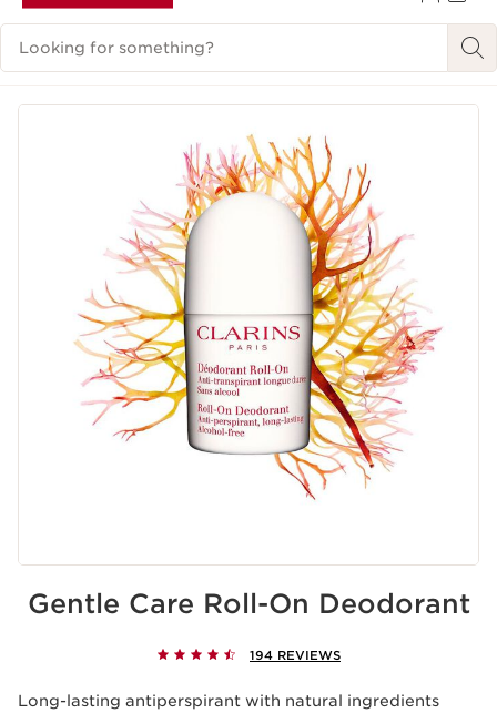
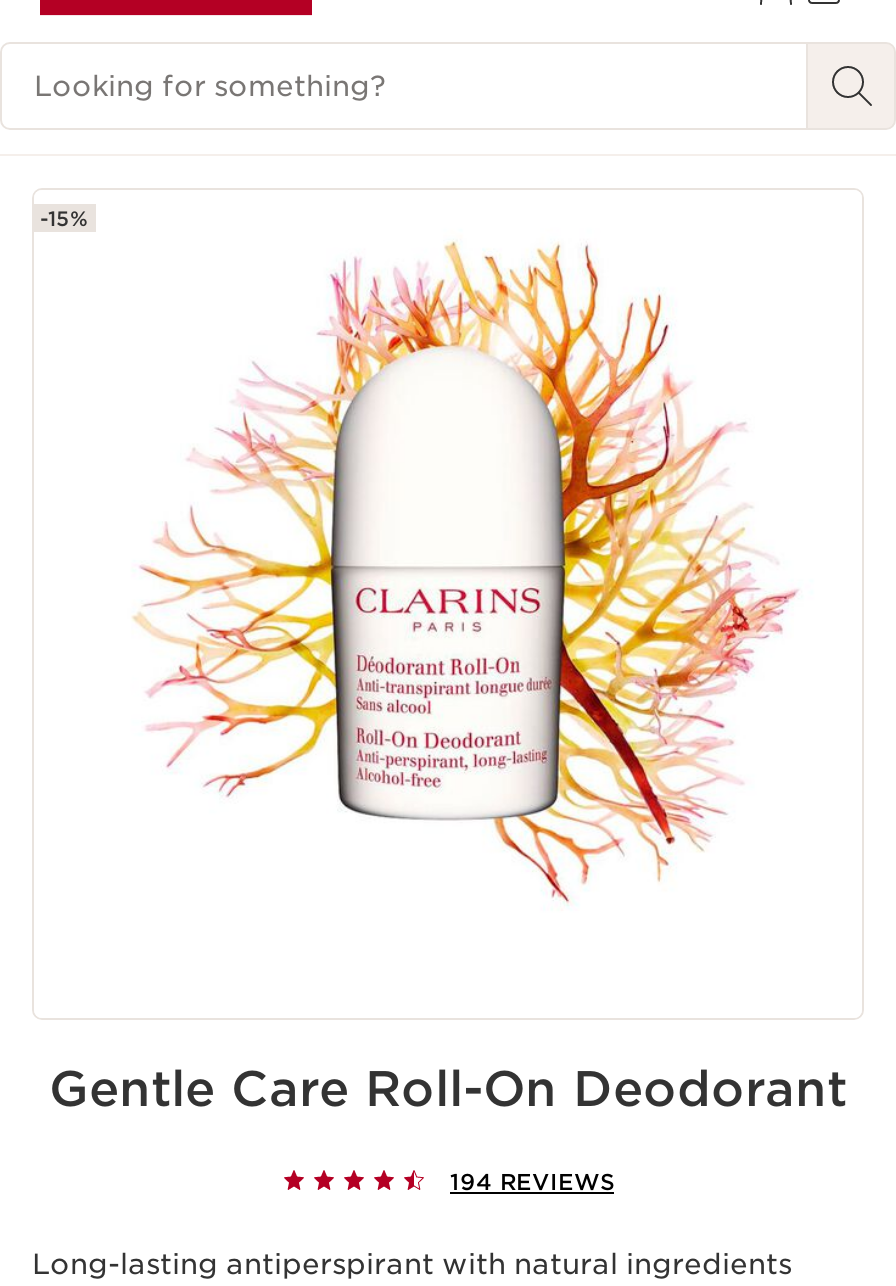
none -> [40,206,88,230] -15%

